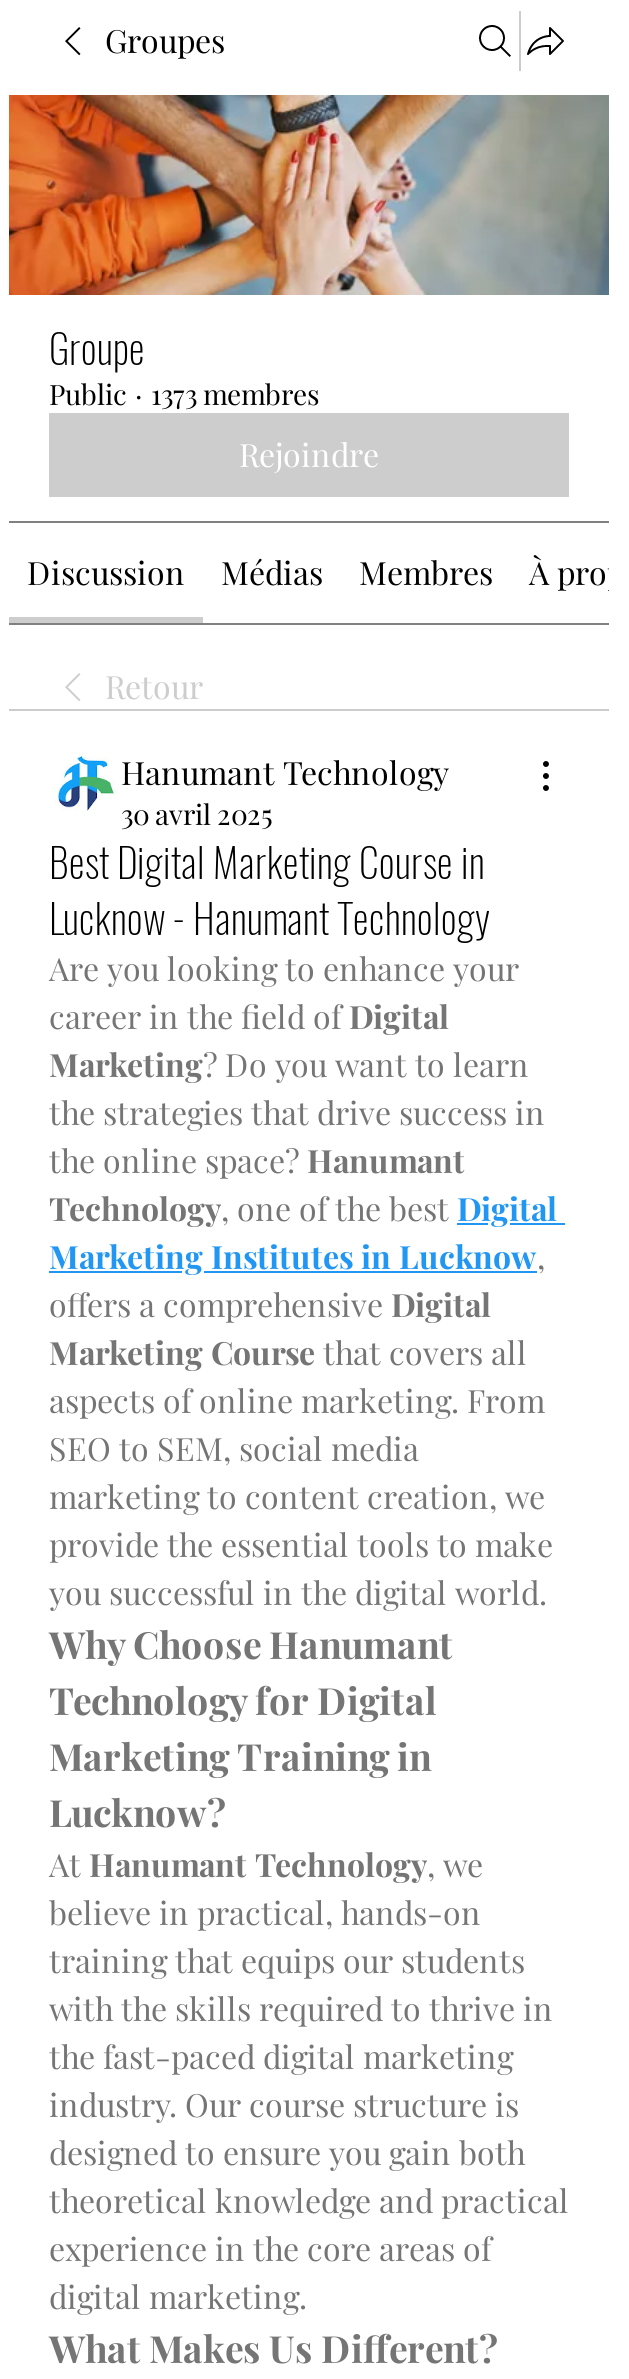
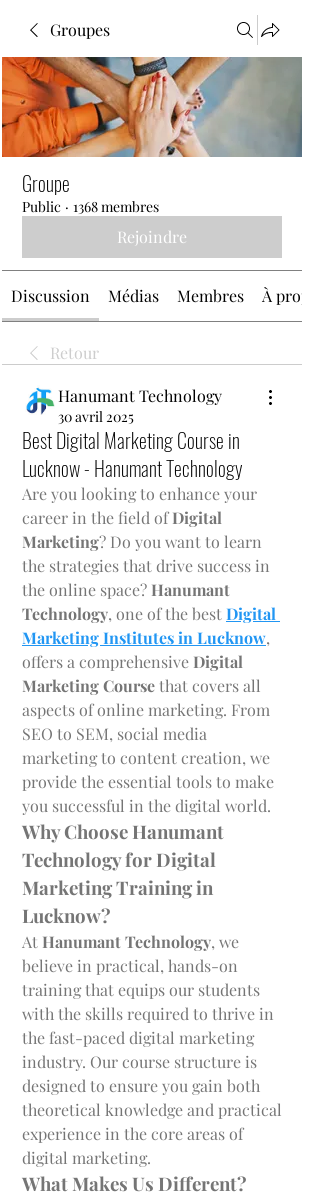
[49,375,319,413] Public · 1373 membres -> [22,197,159,216] Public · 1368 membres

